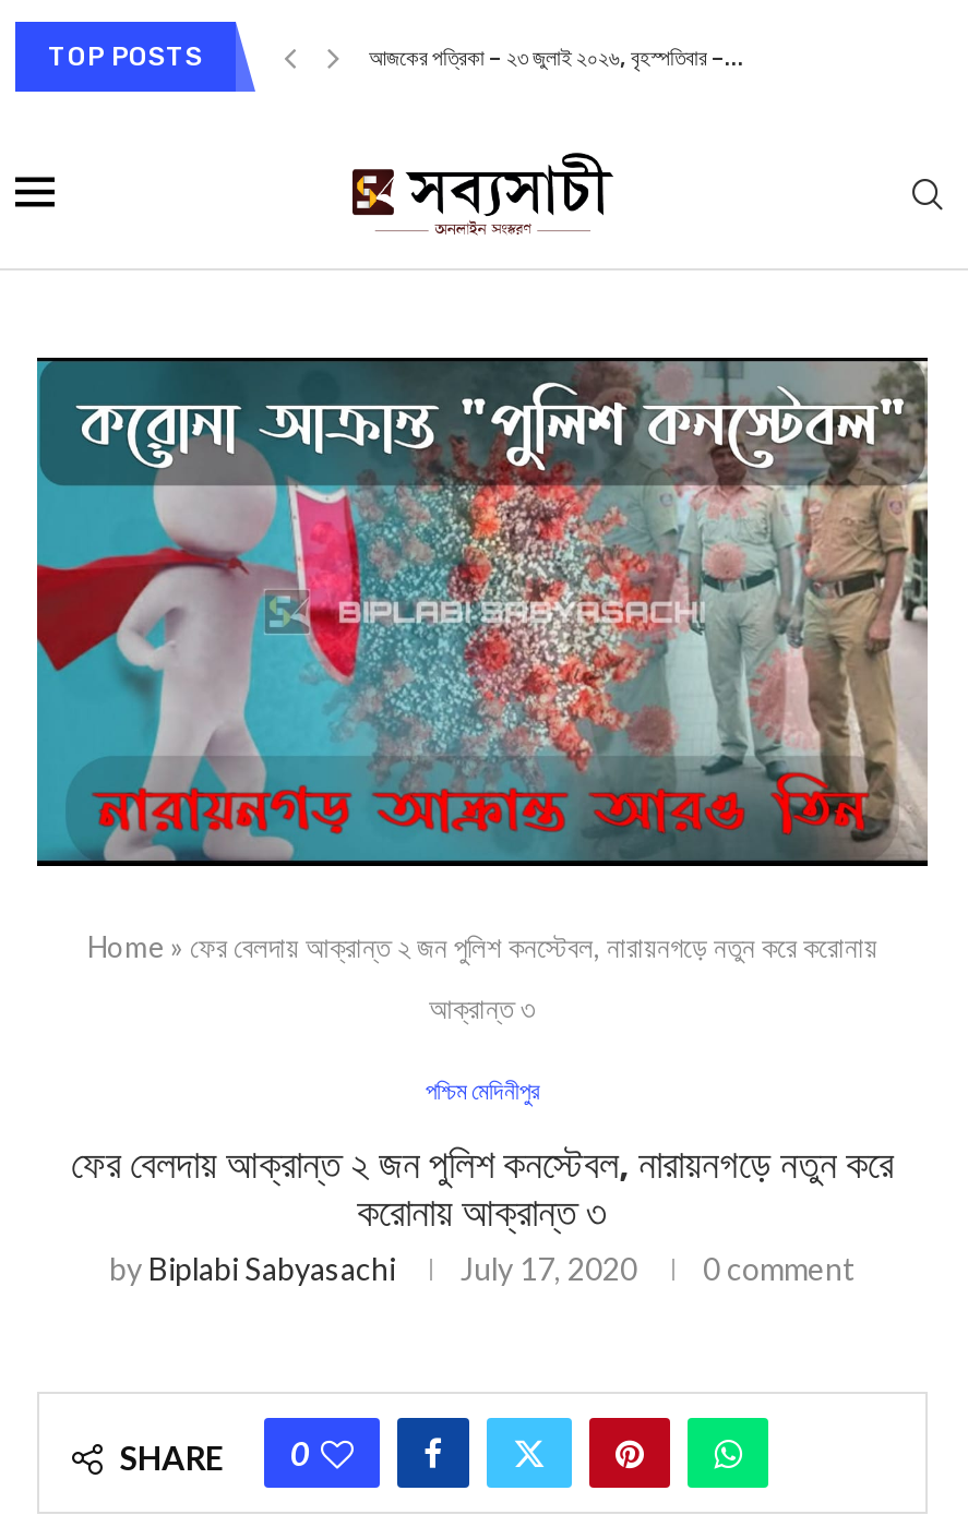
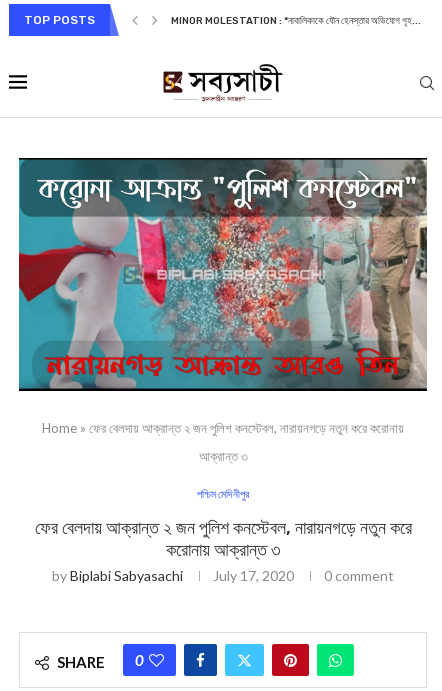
[369,46,744,72] আজকের পত্রিকা – ২৩ জুলাই ২০২৬, বৃহস্পতিবার –... -> [171,15,421,27] MINOR MOLESTATION : *নাবালিকাকে যৌন হেনস্তার অভিযোগ গৃহ...

